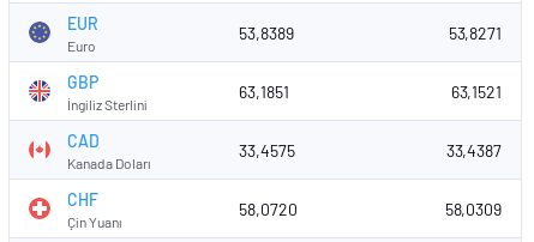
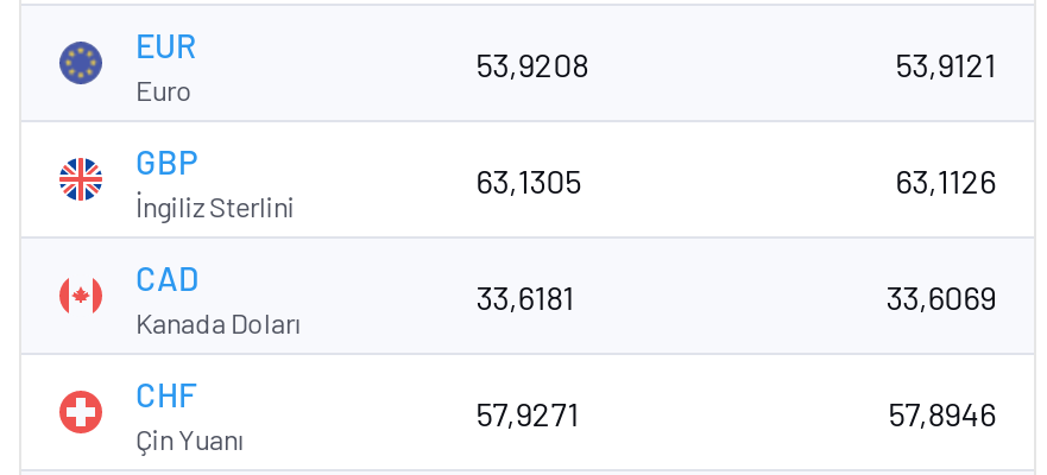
[239,22,293,43] 53,8389 -> [476,43,588,83] 53,9208
[448,22,502,43] 53,8271 -> [895,43,996,83] 53,9121
[239,81,289,101] 63,1851 -> [476,159,581,199] 63,1305
[451,81,502,101] 63,1521 -> [895,159,996,199] 63,1126
[239,140,295,160] 33,4575 -> [476,275,574,316] 33,6181
[446,140,502,160] 33,4387 -> [886,275,996,316] 33,6069
[239,198,297,219] 58,0720 -> [476,392,579,432] 57,9271
[445,198,502,219] 58,0309 -> [888,392,996,432] 57,8946

